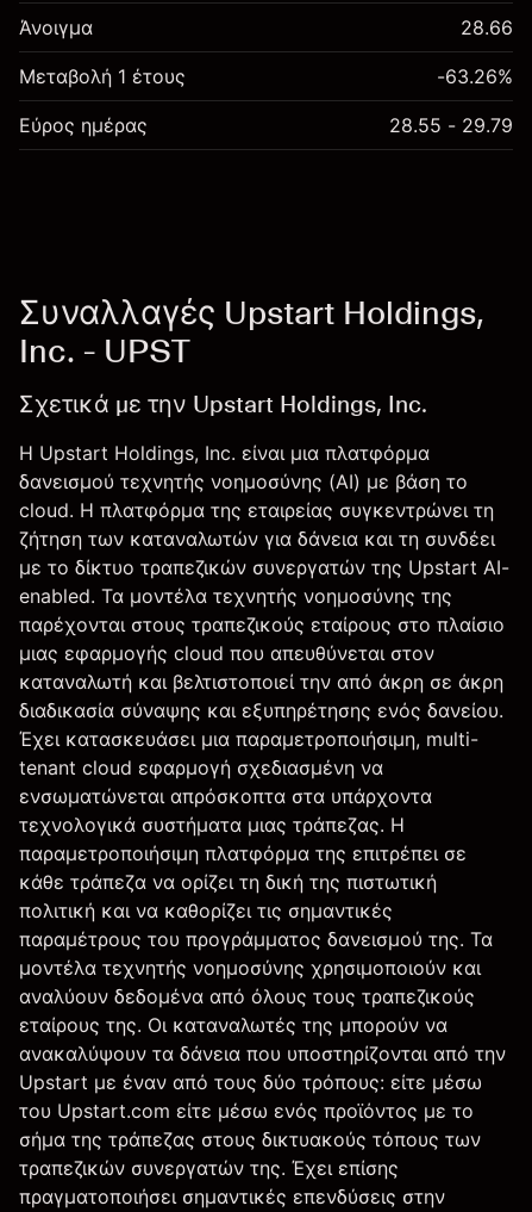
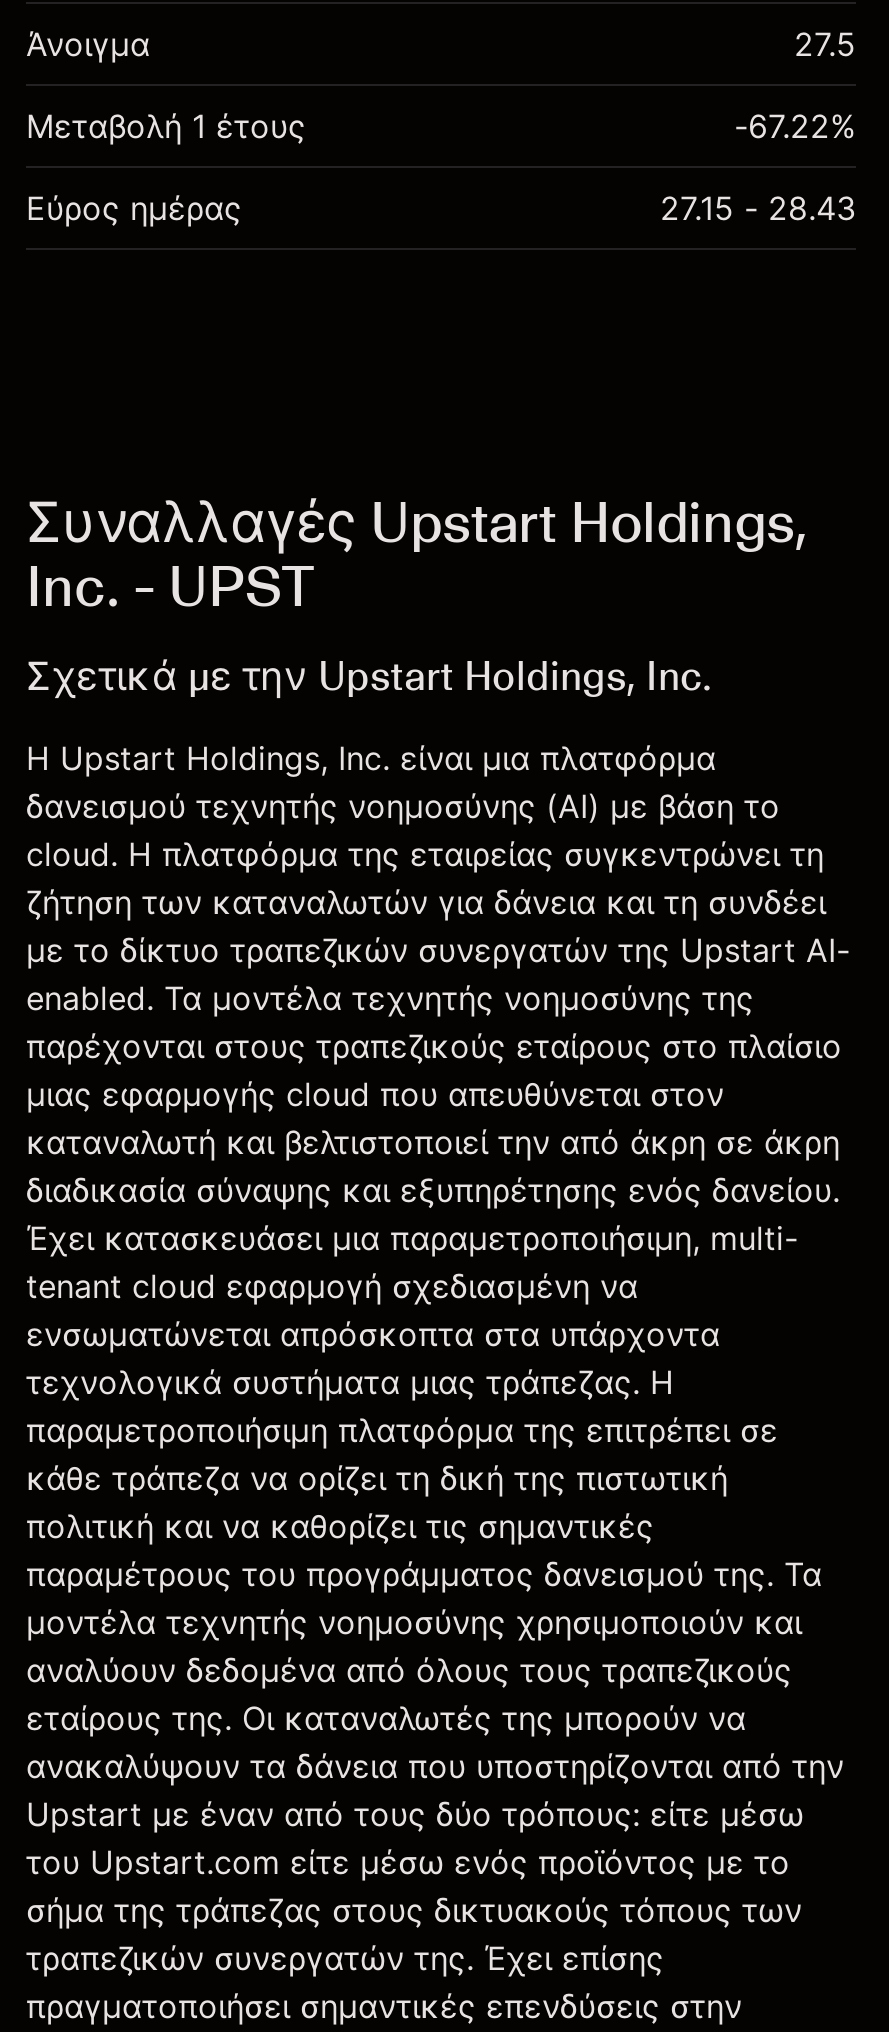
[461,15,513,39] 28.66 -> [794,24,856,64] 27.5
[437,64,513,88] -63.26% -> [734,106,856,146] -67.22%
[389,113,513,137] 28.55 - 29.79 -> [660,188,856,228] 27.15 - 28.43

